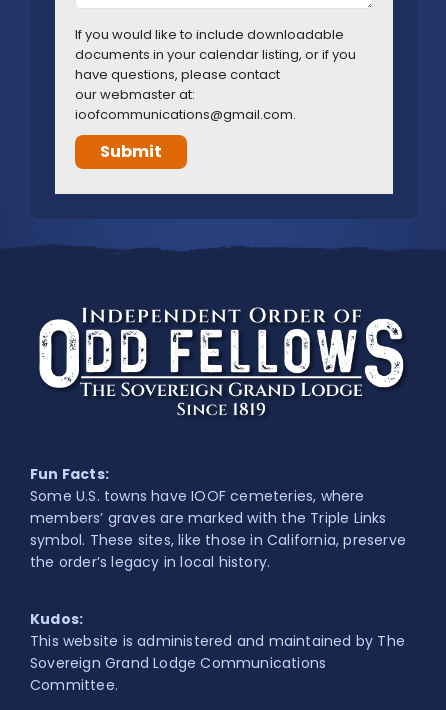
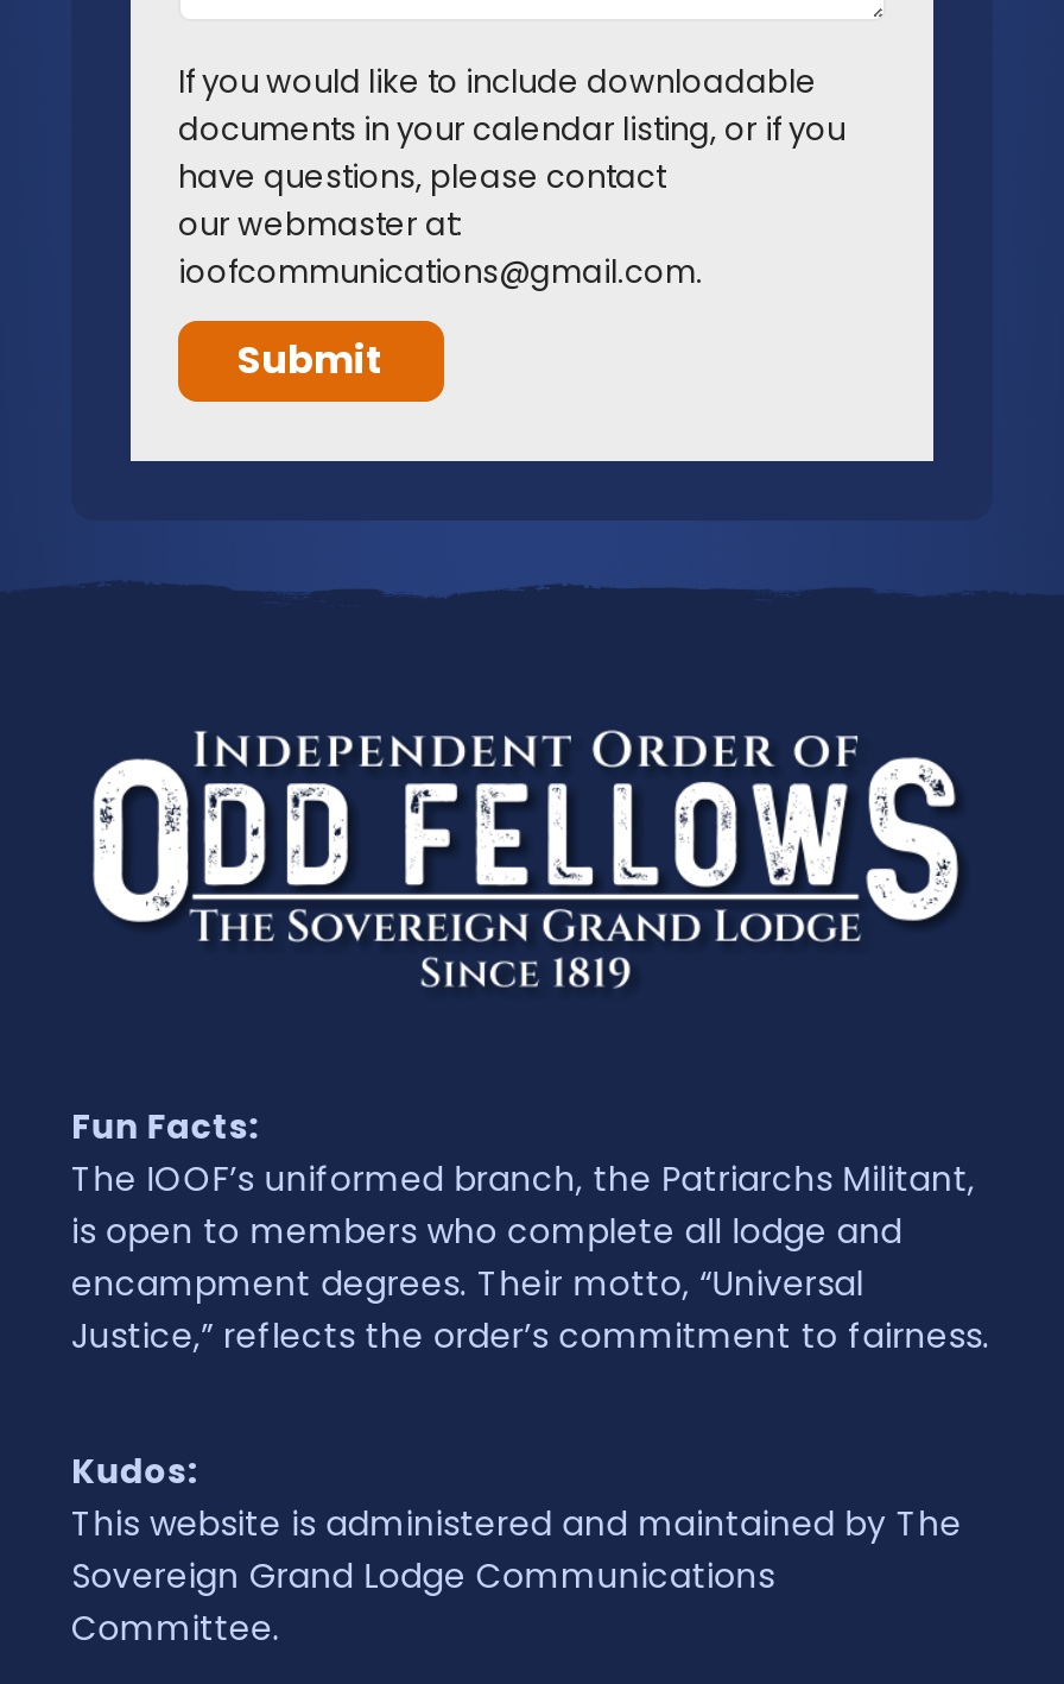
[30,486,406,572] Some U.S. towns have IOOF cemeteries, where | members’ graves are marked with the Triple Links | symbol. These sites, like those in California, preserve | the order’s legacy in local history. -> [71,1155,990,1359] The IOOF’s uniformed branch, the Patriarchs Militant, | is open to members who complete all lodge and | encampment degrees. Their motto, “Universal | Justice,” reflects the order’s commitment to fairness.

